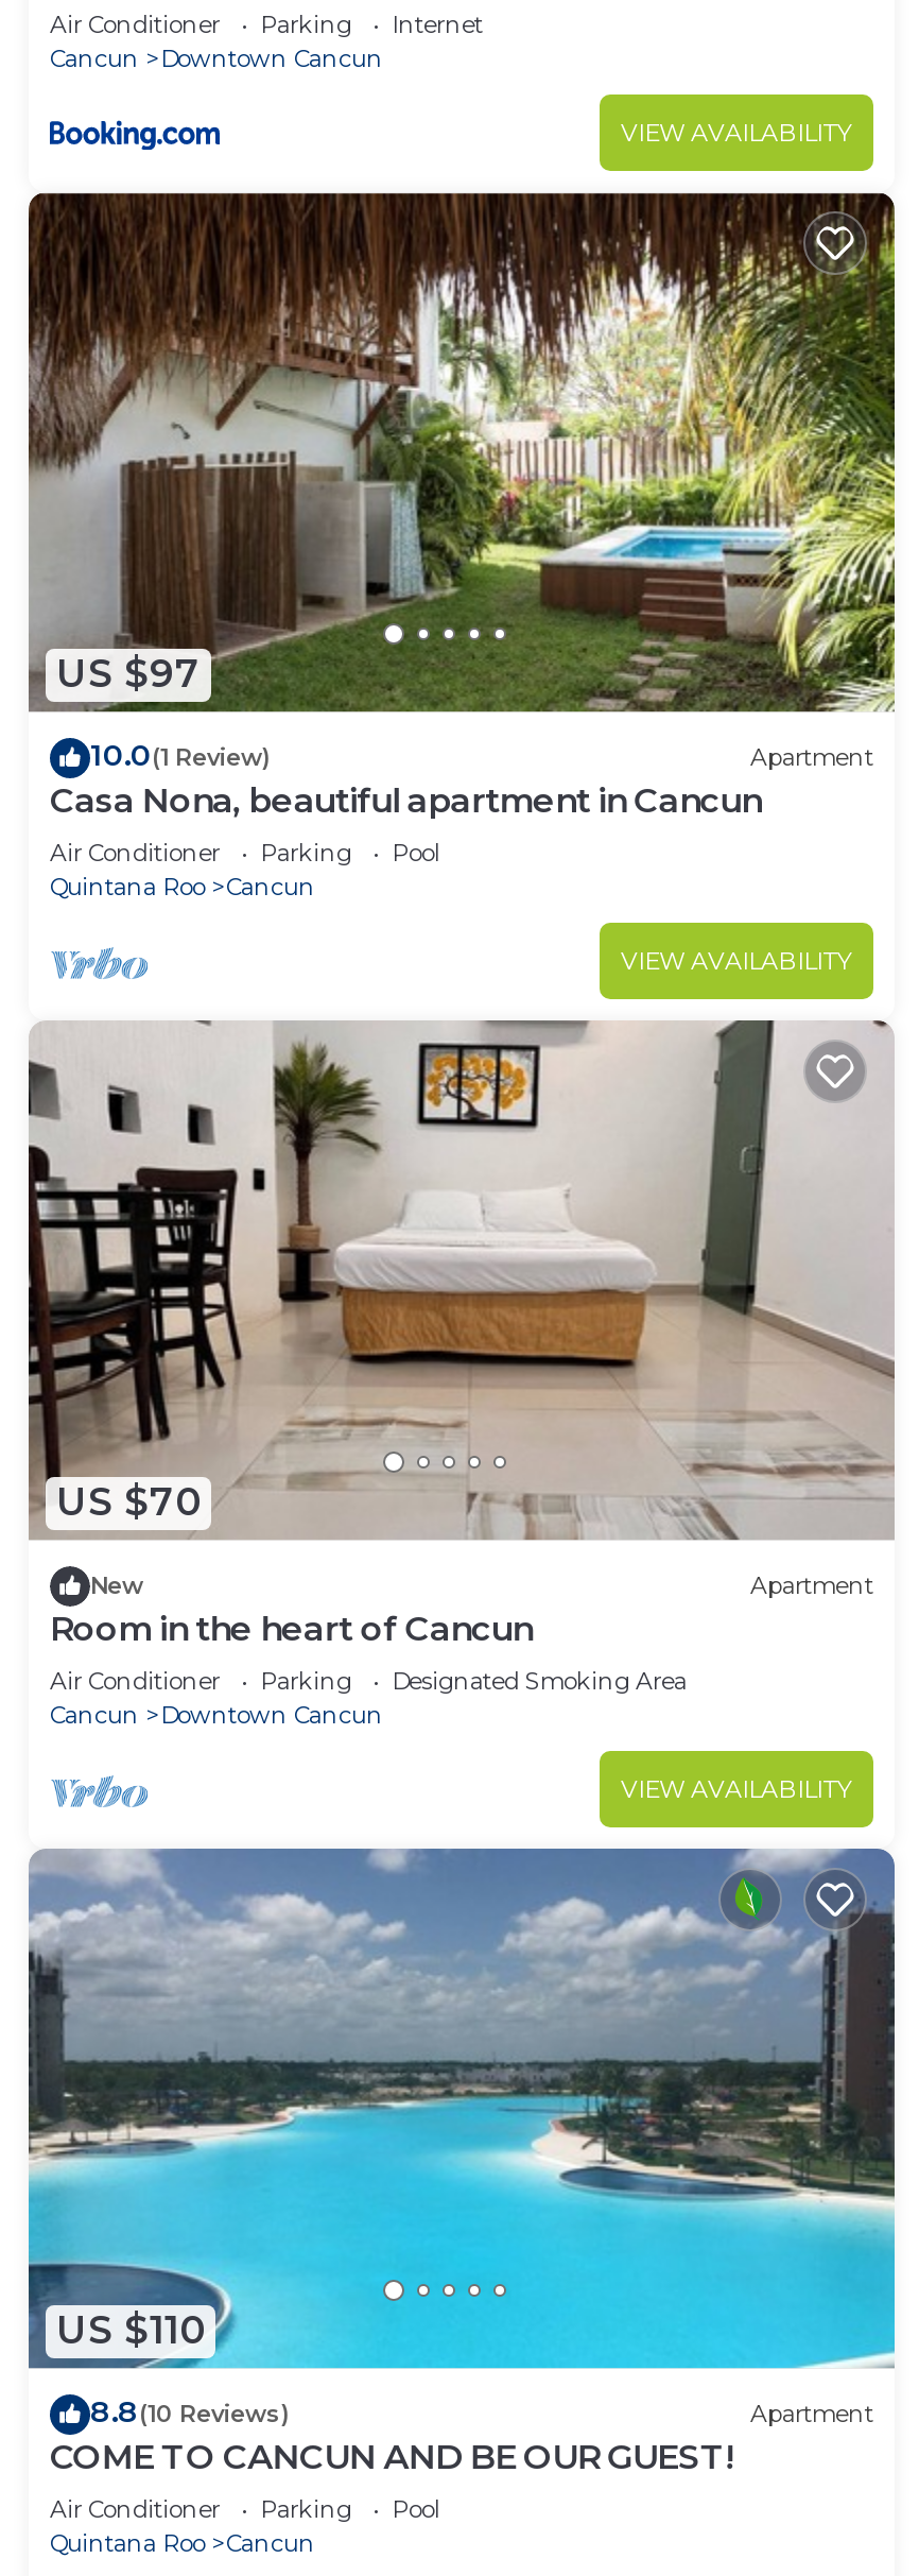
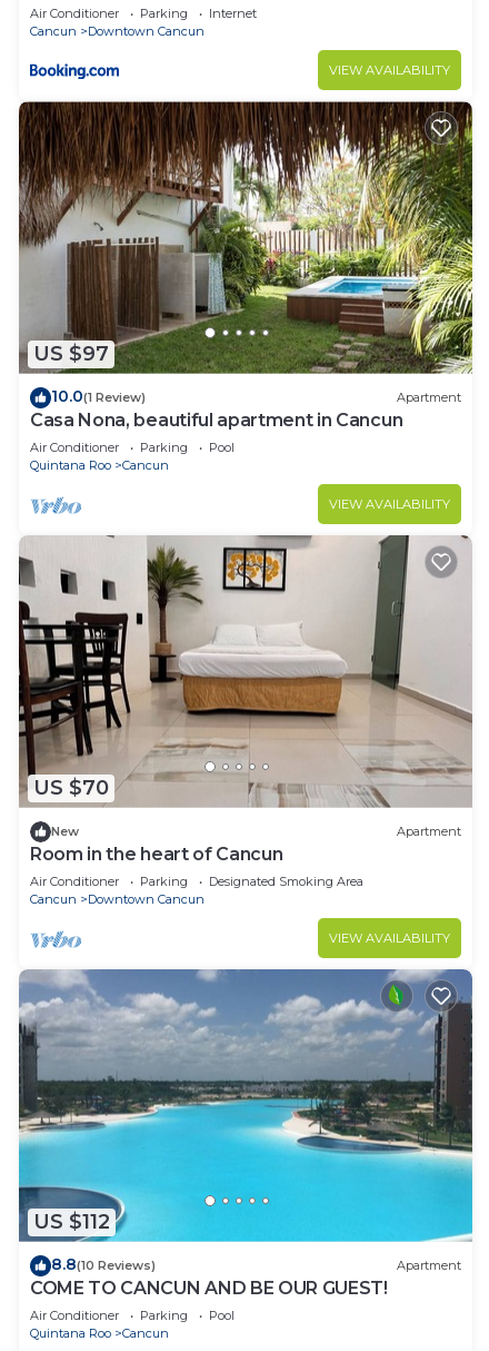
[56,2308,205,2354] US $110 -> [33,1210,110,1234] US $112

